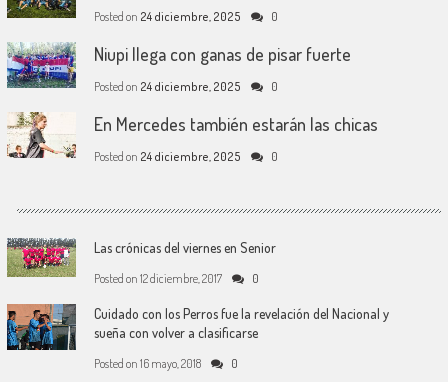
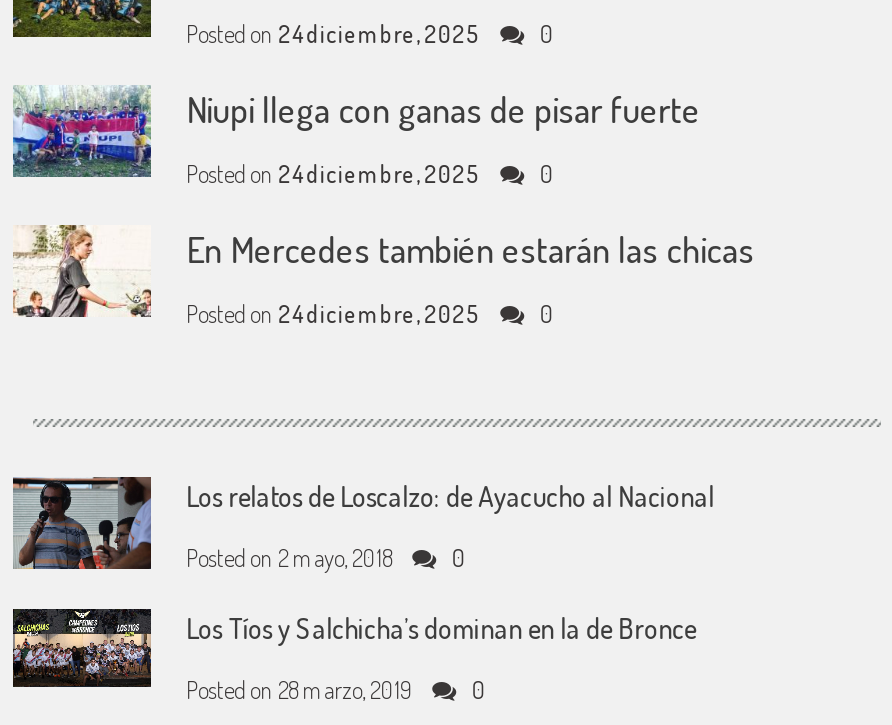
[7,238,276,285] [image] | Las crónicas del viernes en Senior -> [13,476,714,572] [image] | Los relatos de Loscalzo: de Ayacucho al Nacional
[94,271,222,286] Posted on 12 diciembre, 2017 -> [186,542,392,572] Posted on 2 mayo, 2018
[6,303,389,351] [image] | Cuidado con los Perros fue la revelación del Nacional y | sueña con volver a clasificarse -> [11,606,696,690] [image] | Los Tíos y Salchicha’s dominan en la de Bronce
[94,356,201,371] Posted on 16 mayo, 2018 -> [186,674,412,704] Posted on 28 marzo, 2019

